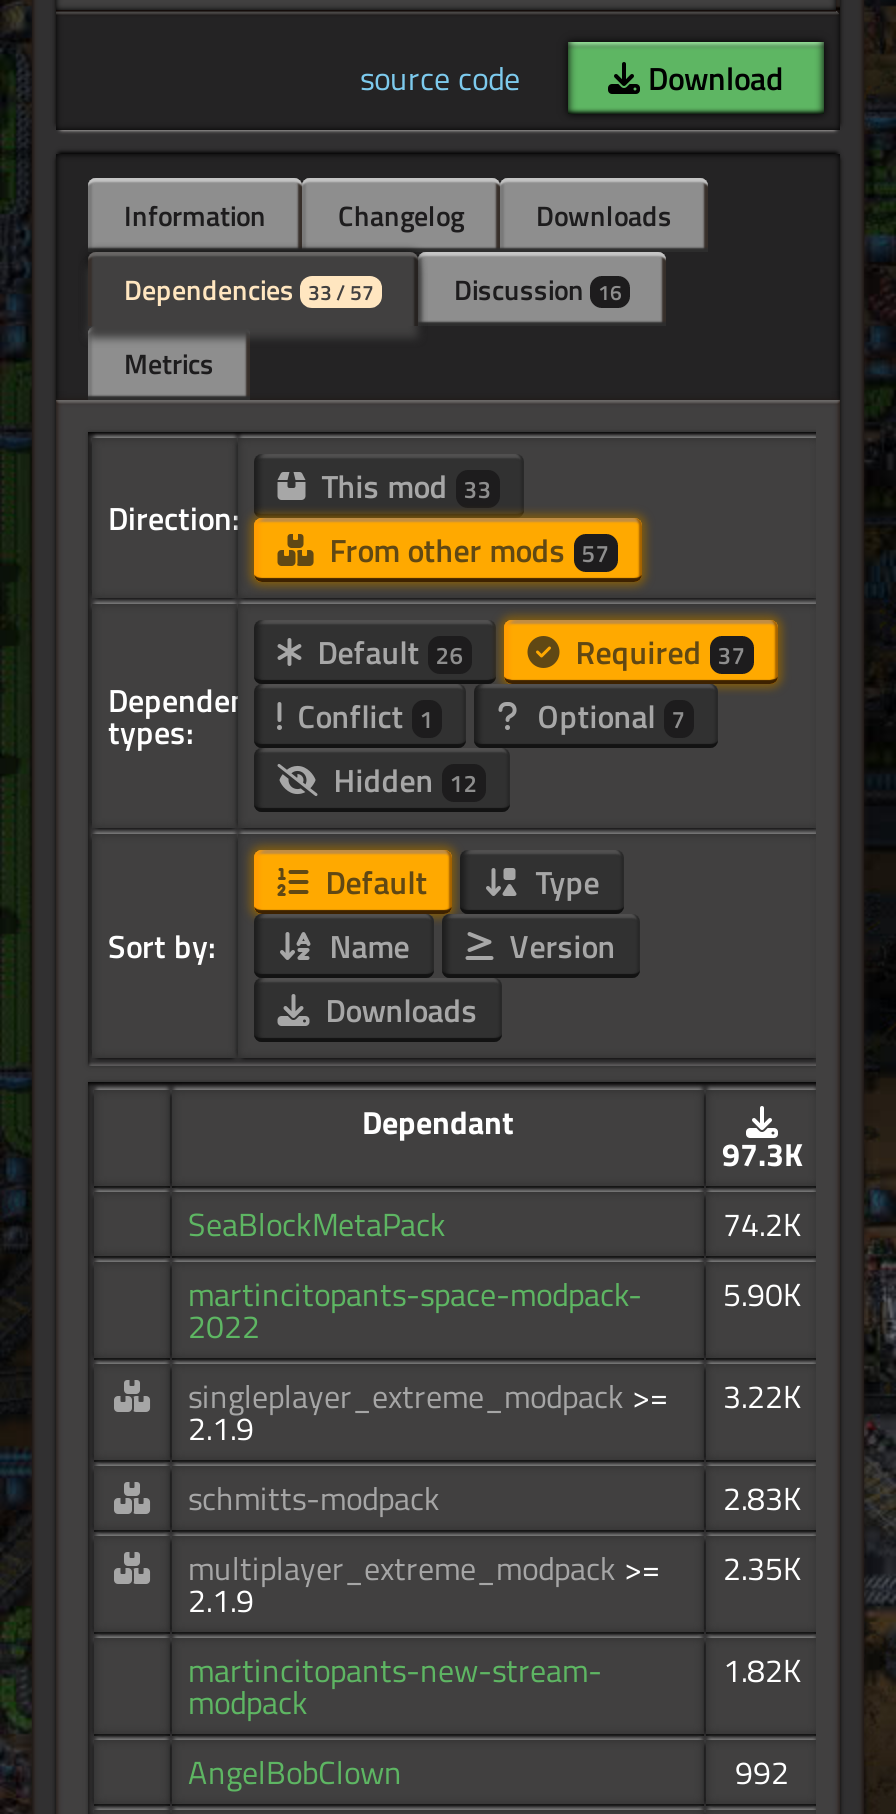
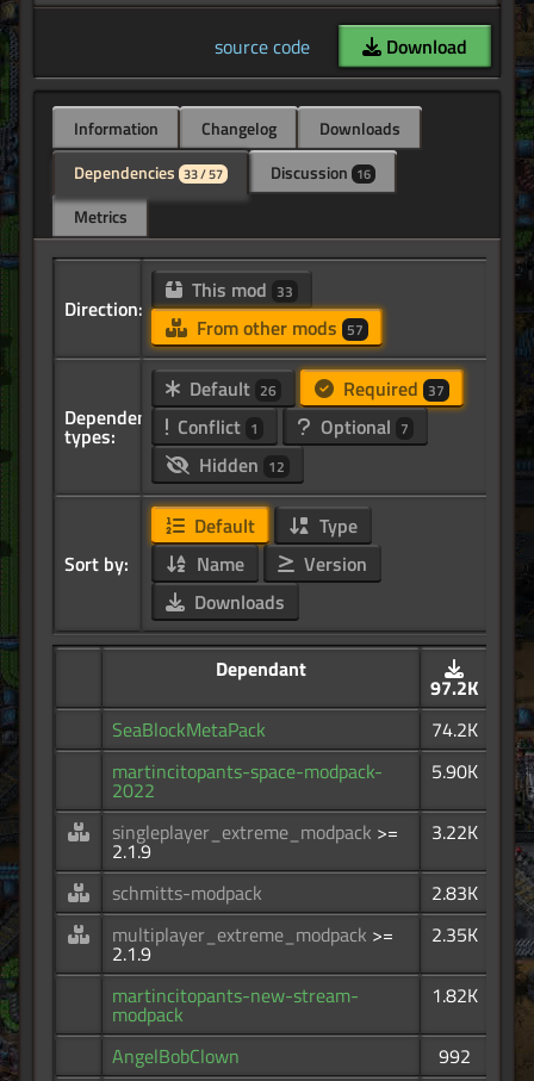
[722,1131,802,1179] 97.3K -> [430,674,478,702] 97.2K

